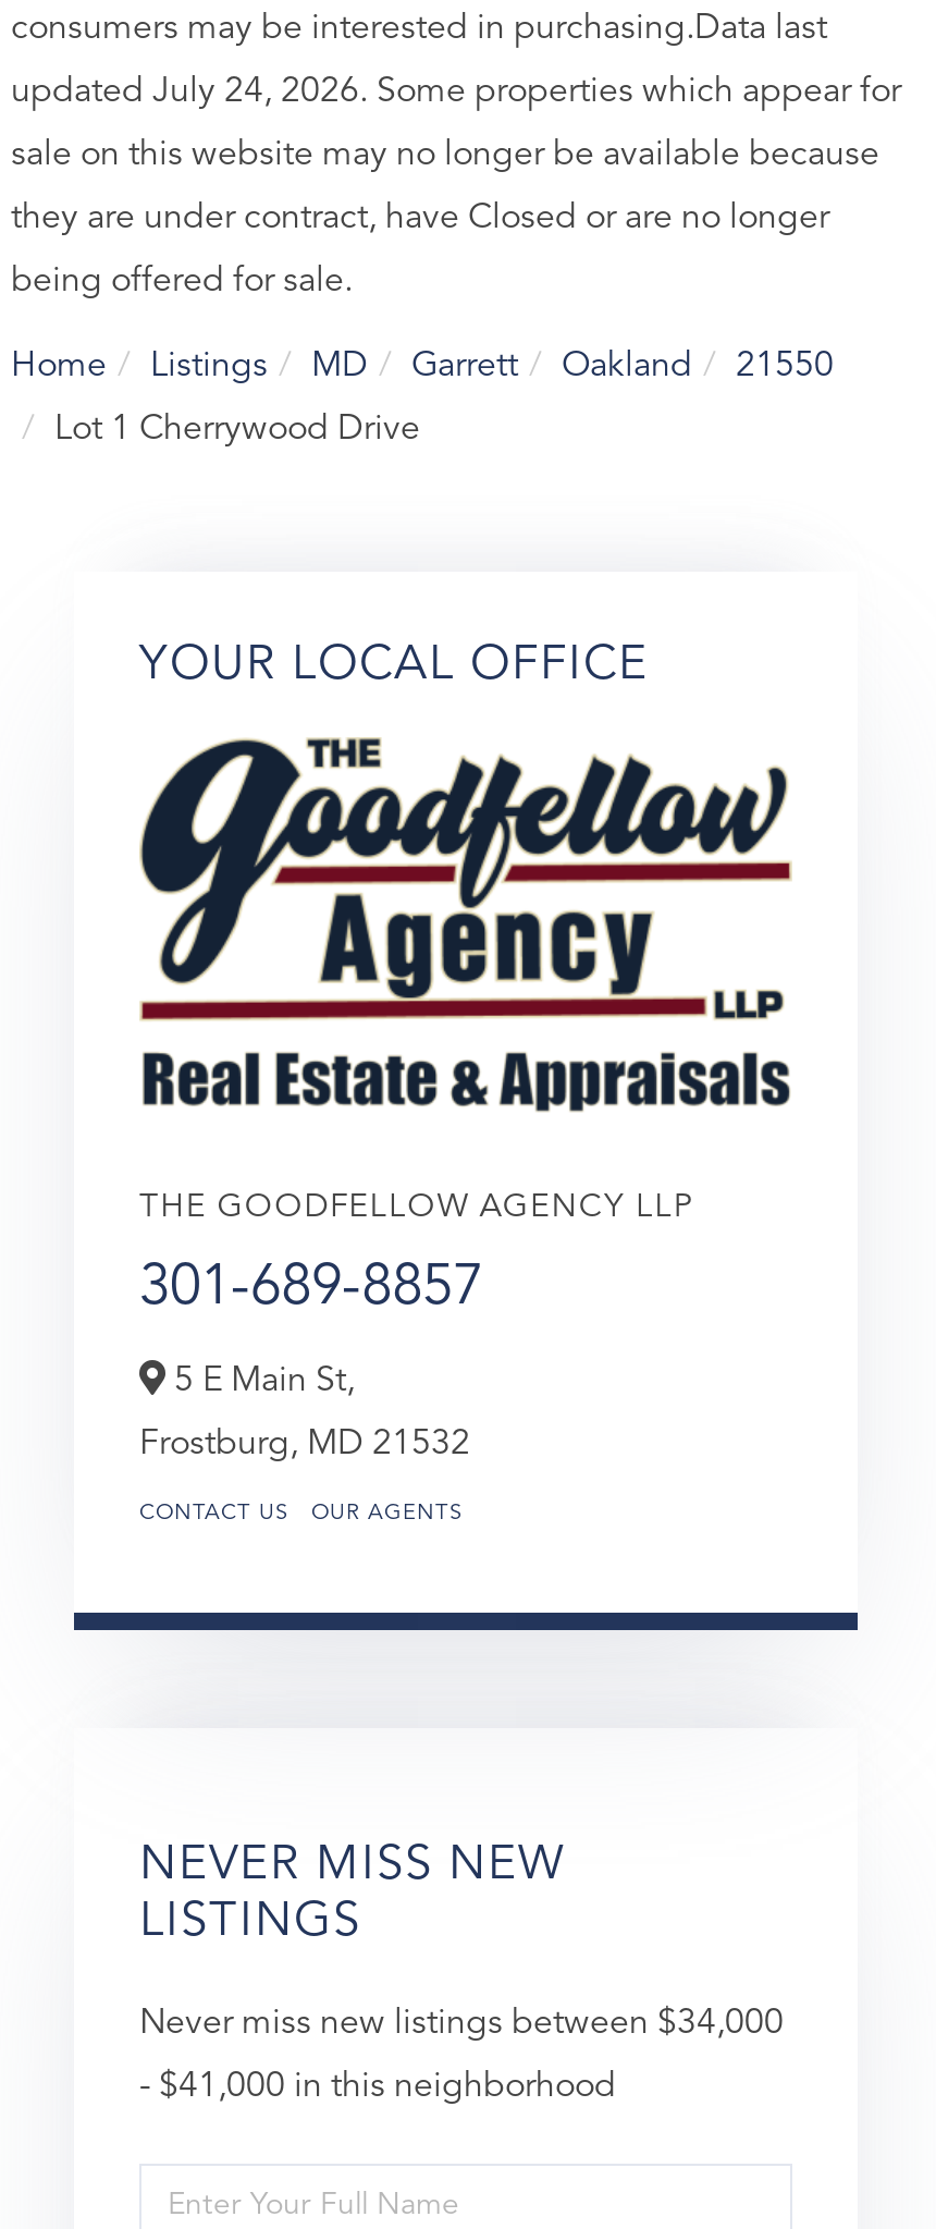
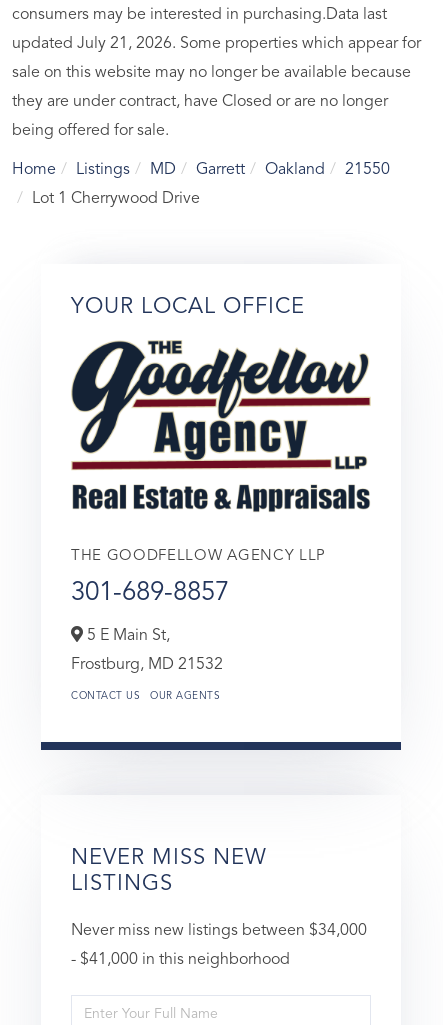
[11,74,901,109] updated July 24, 2026. Some properties which appear for -> [12,36,421,52] updated July 21, 2026. Some properties which appear for

